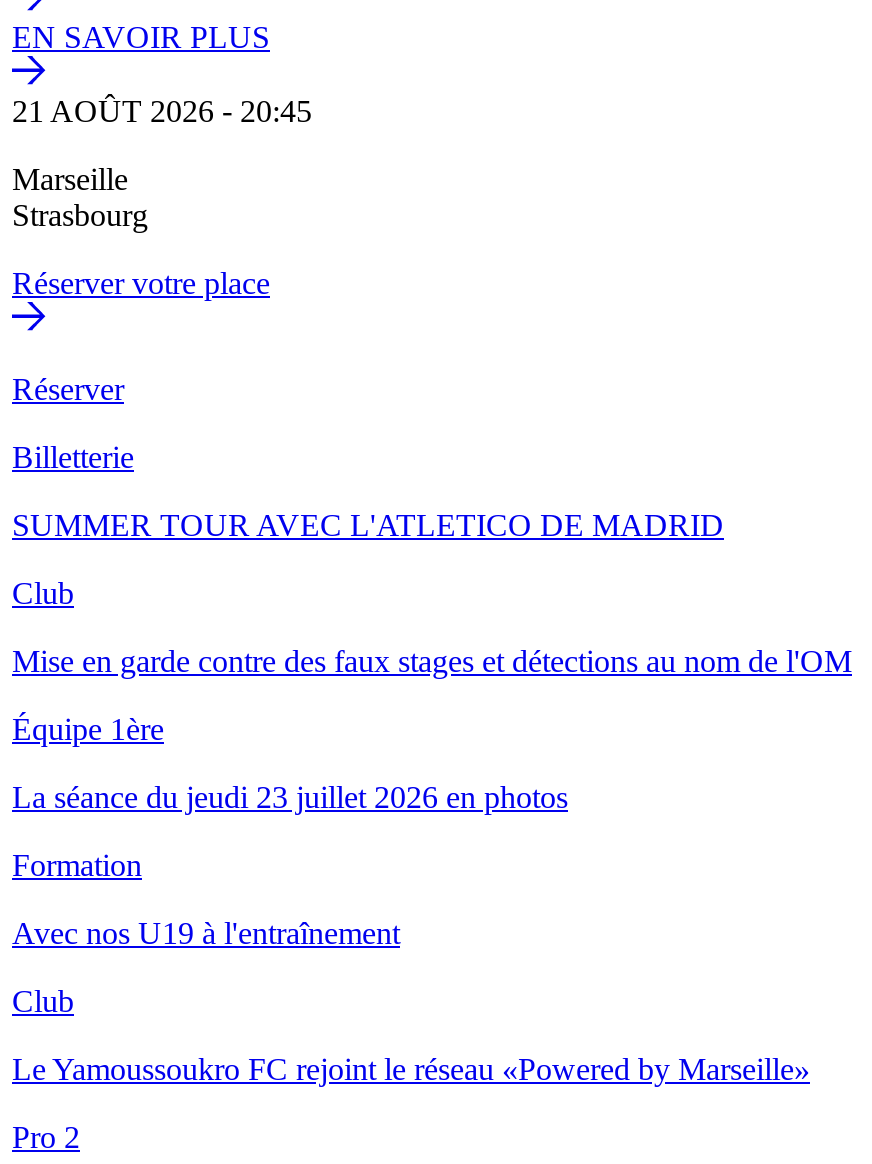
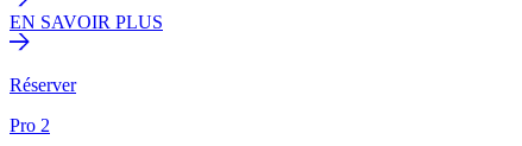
[12,94,312,300] 21 AOÛT 2026 - 20:45 | Marseille | Strasbourg | Réserver votre place -> none
[12,440,852,1086] Billetterie | SUMMER TOUR AVEC L'ATLETICO DE MADRID | Club | Mise en garde contre des faux stages et détections au nom de l'OM | Équipe 1ère | La séance du jeudi 23 juillet 2026 en photos | Formation | Avec nos U19 à l'entraînement | Club | Le Yamoussoukro FC rejoint le réseau «Powered by Marseille» -> none

